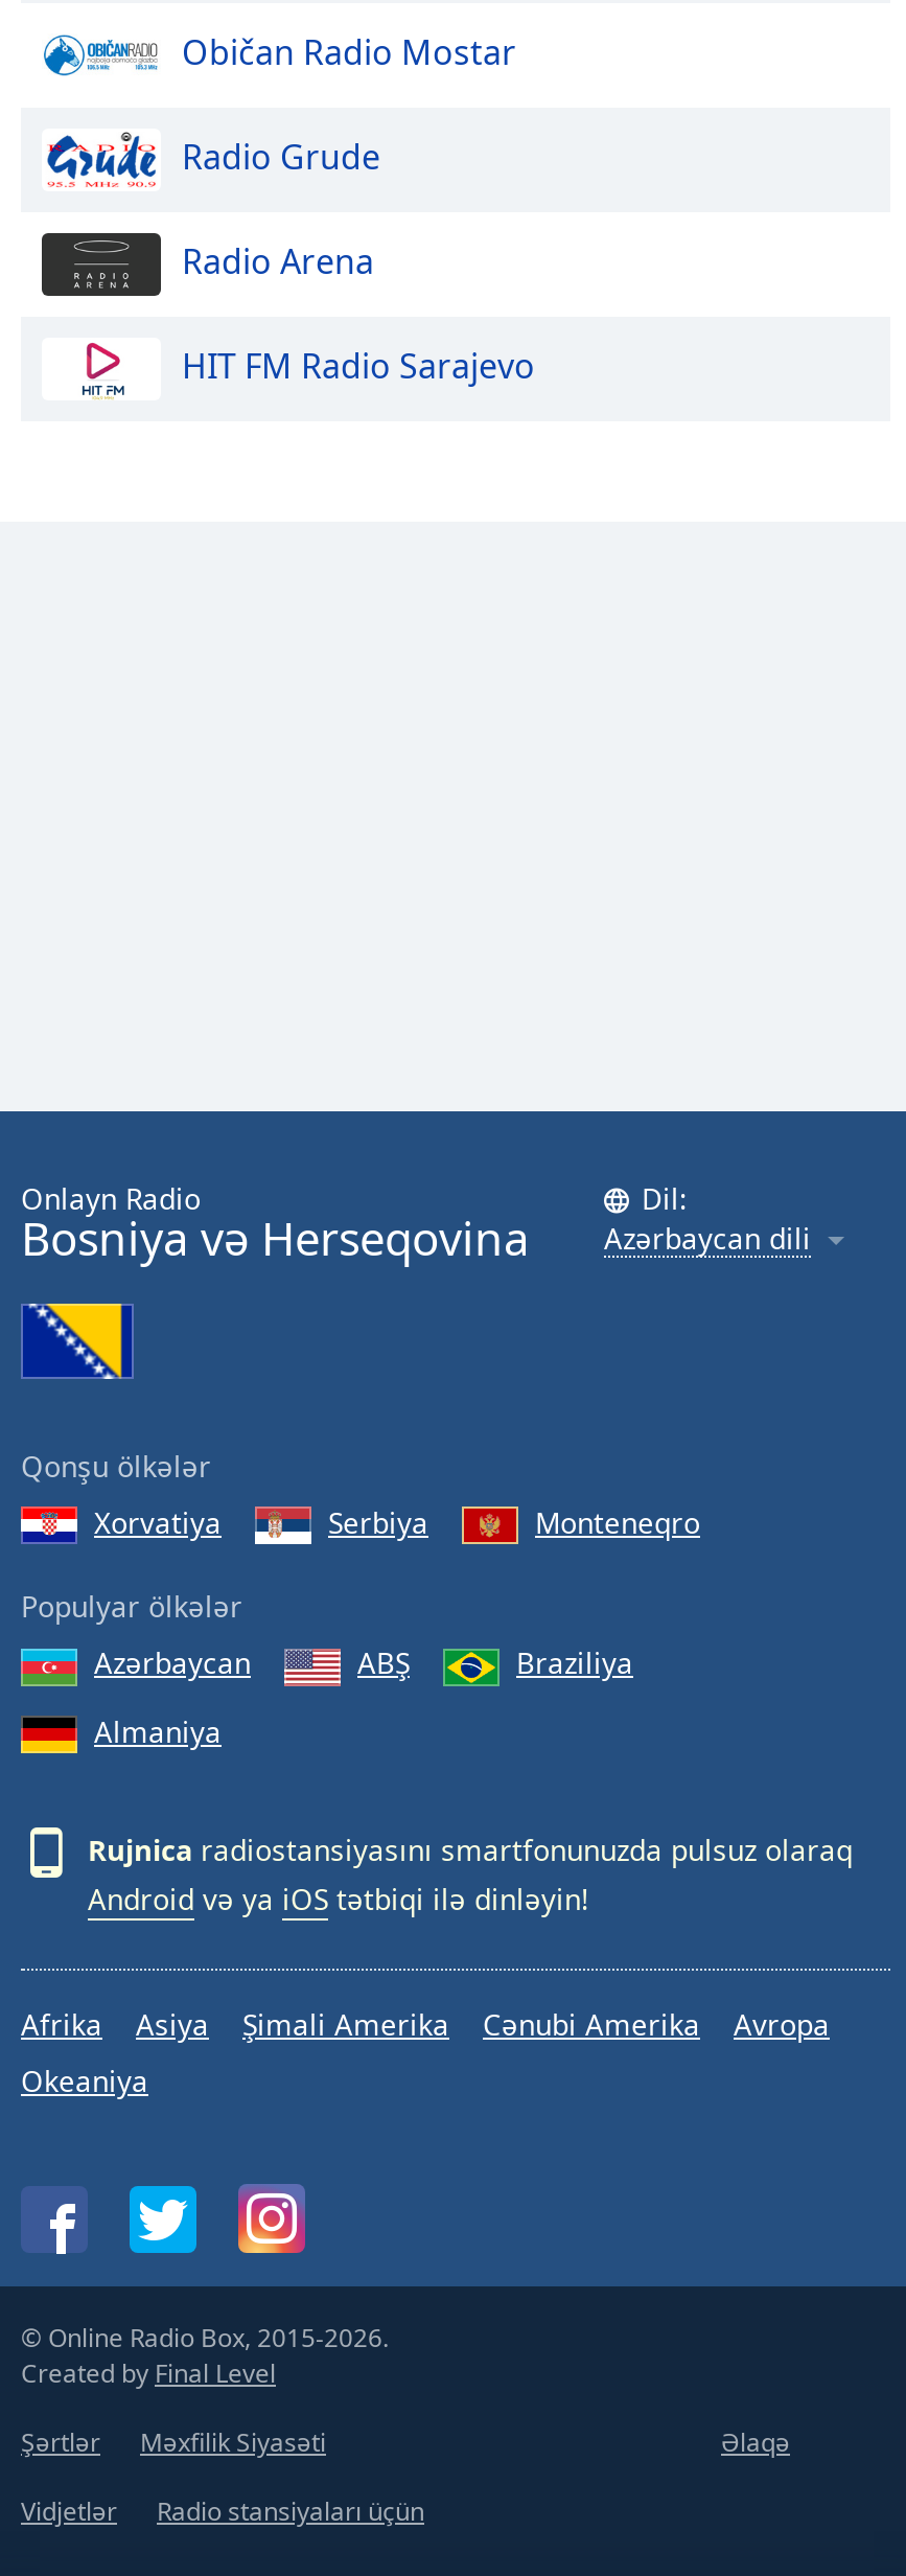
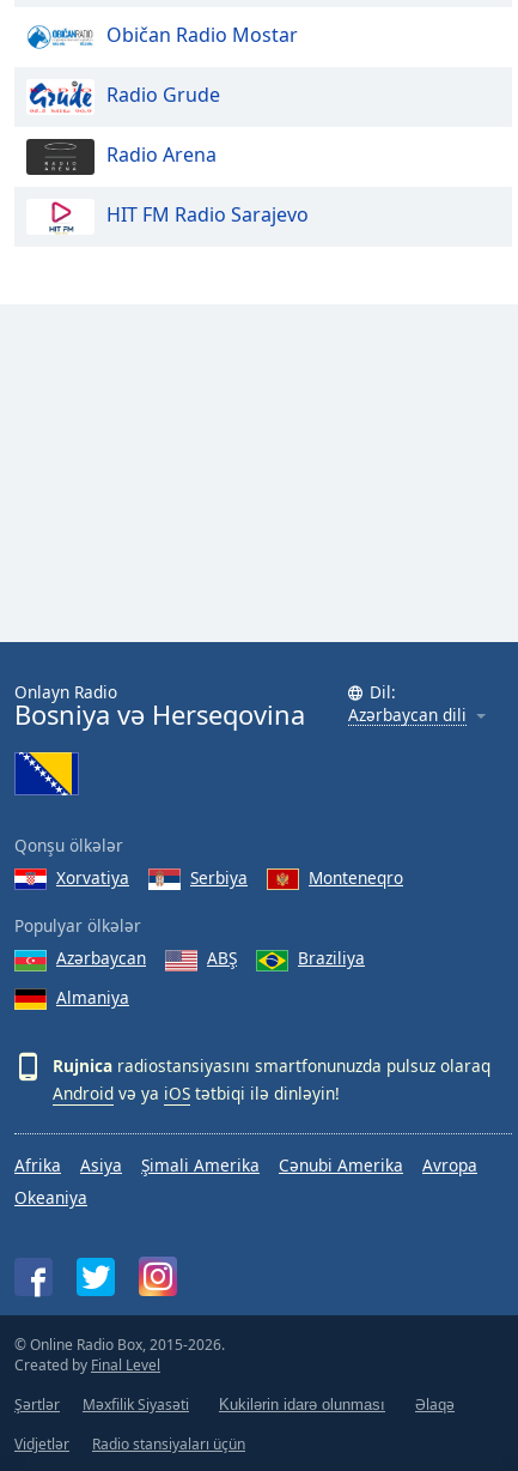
none -> [219,1396,385,1414] Kukilərin idarə olunması

